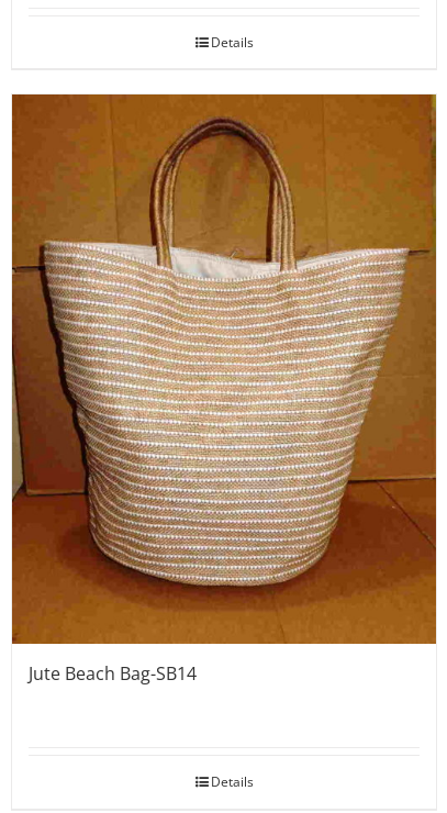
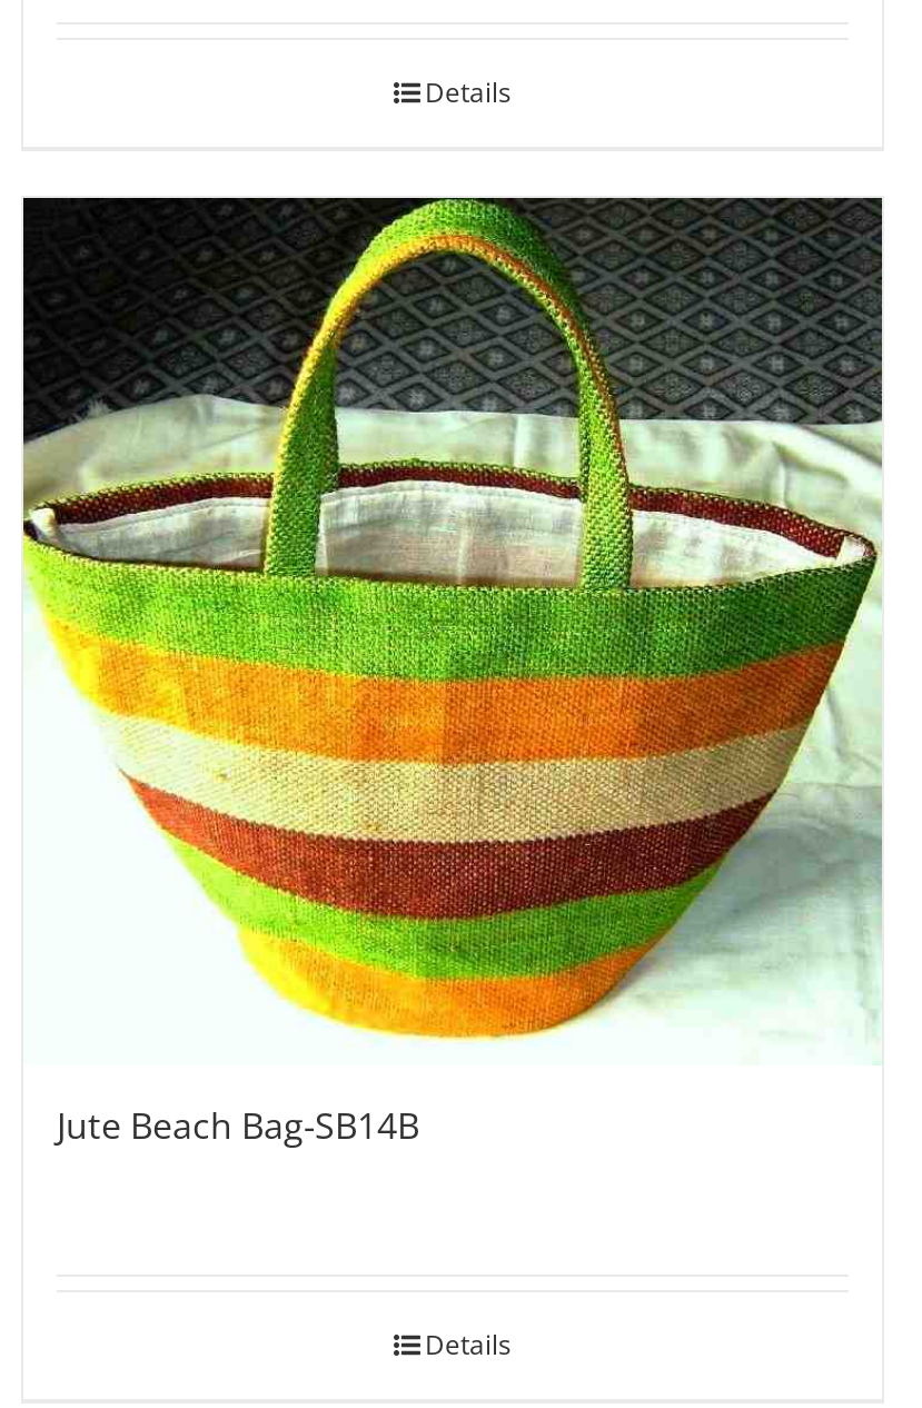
[11,93,437,685] [image] | Jute Beach Bag-SB14 -> [21,195,884,1151] [image] | Jute Beach Bag-SB14B

